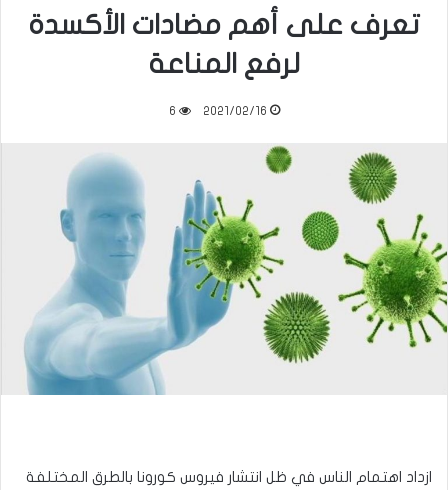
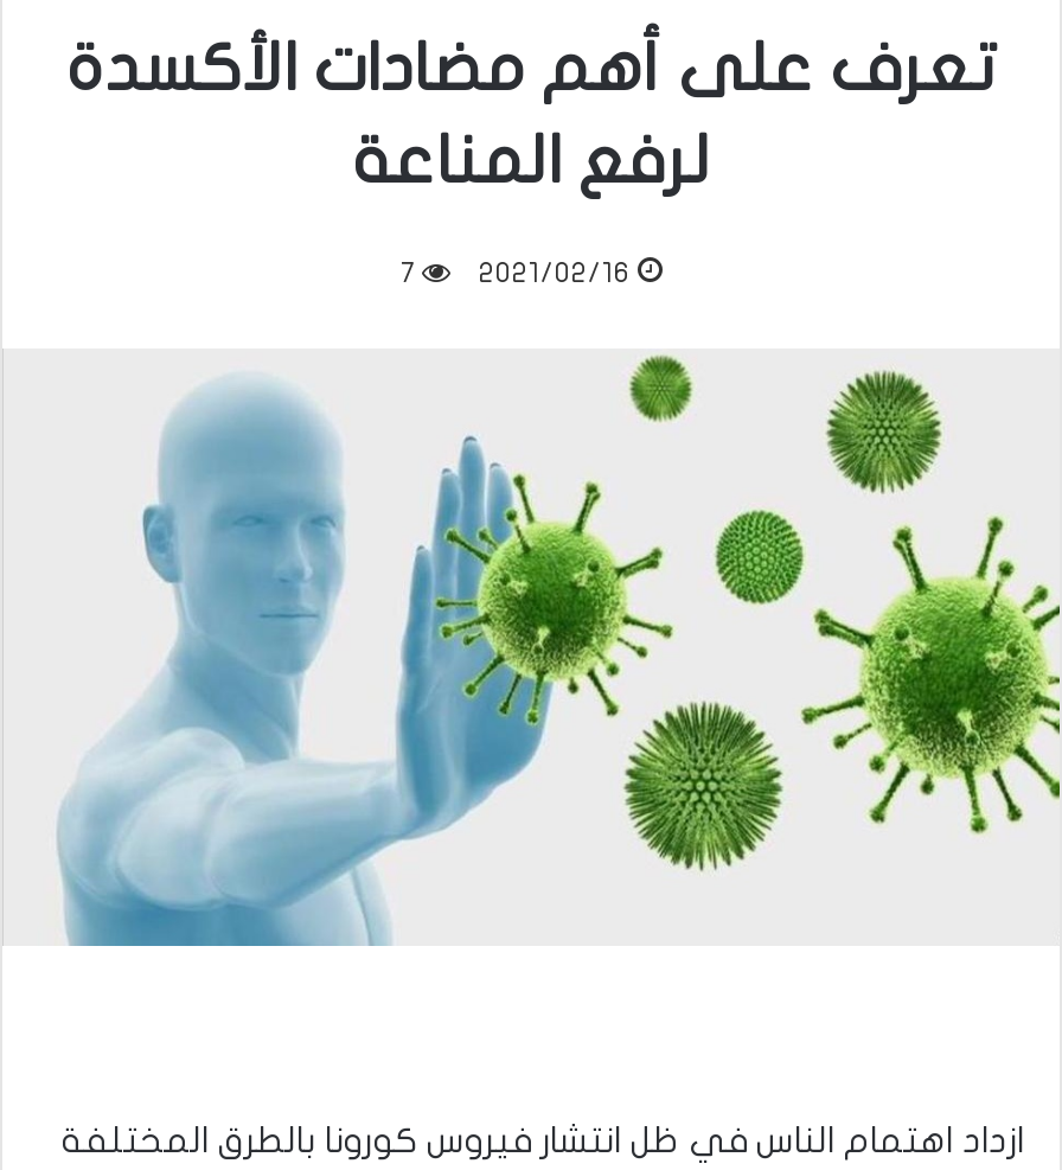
[168,105,175,117] 6 -> [401,258,415,287] 7

